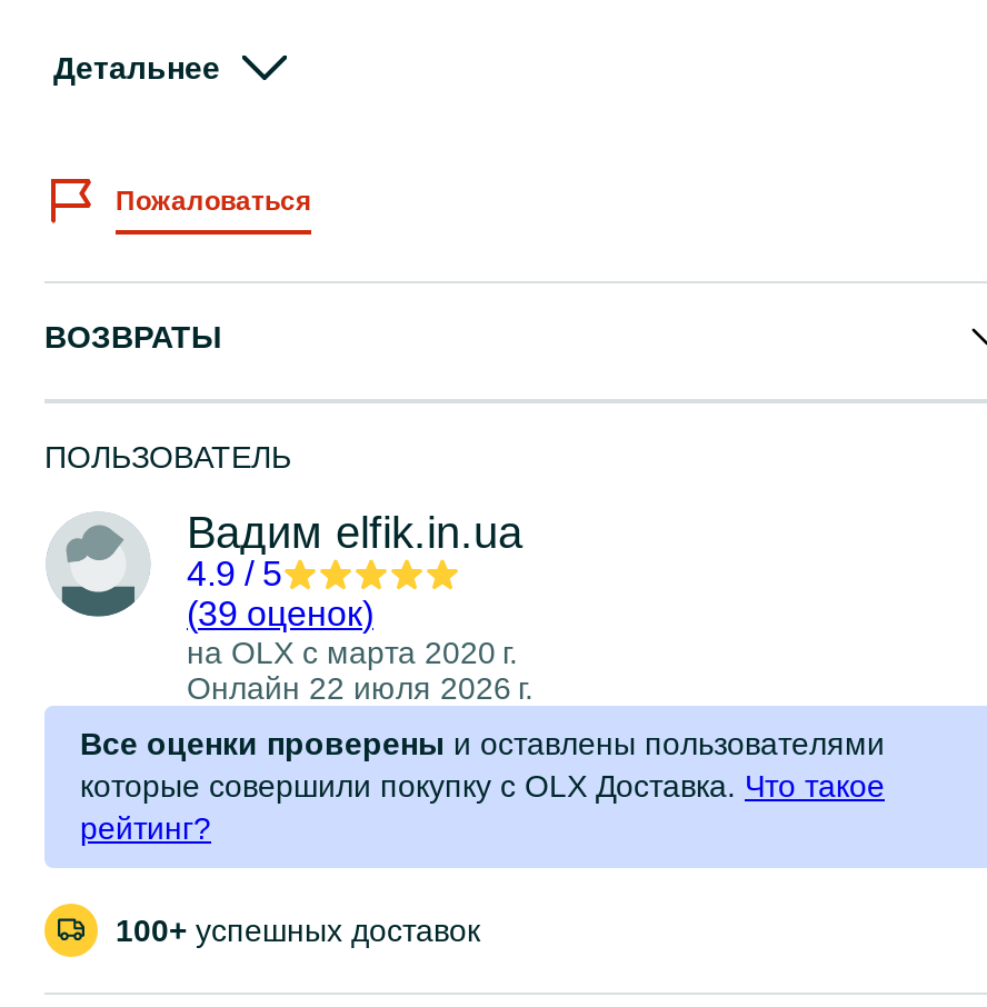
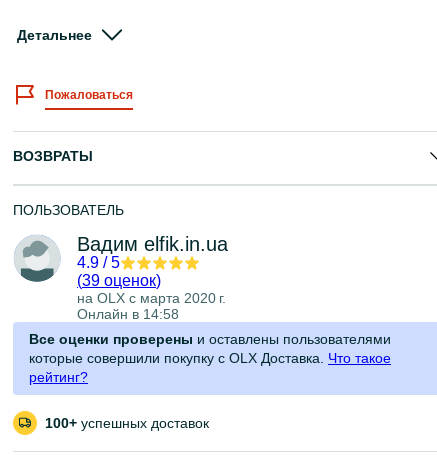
[187,670,534,706] Онлайн 22 июля 2026 г. -> [77,306,179,322] Онлайн в 14:58

